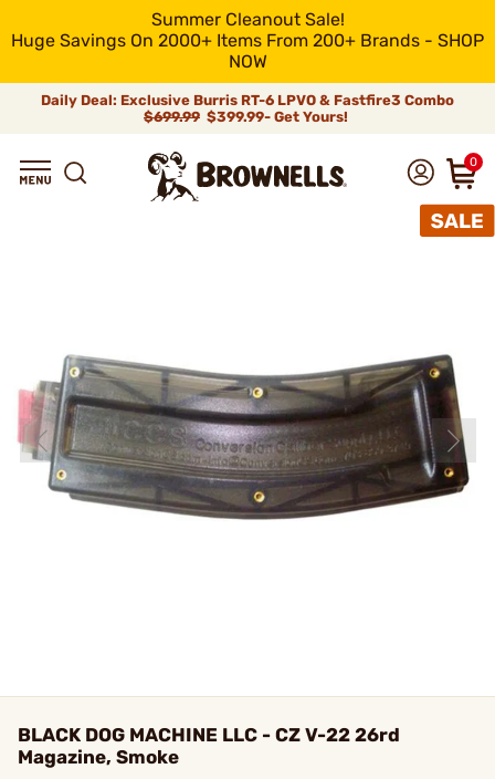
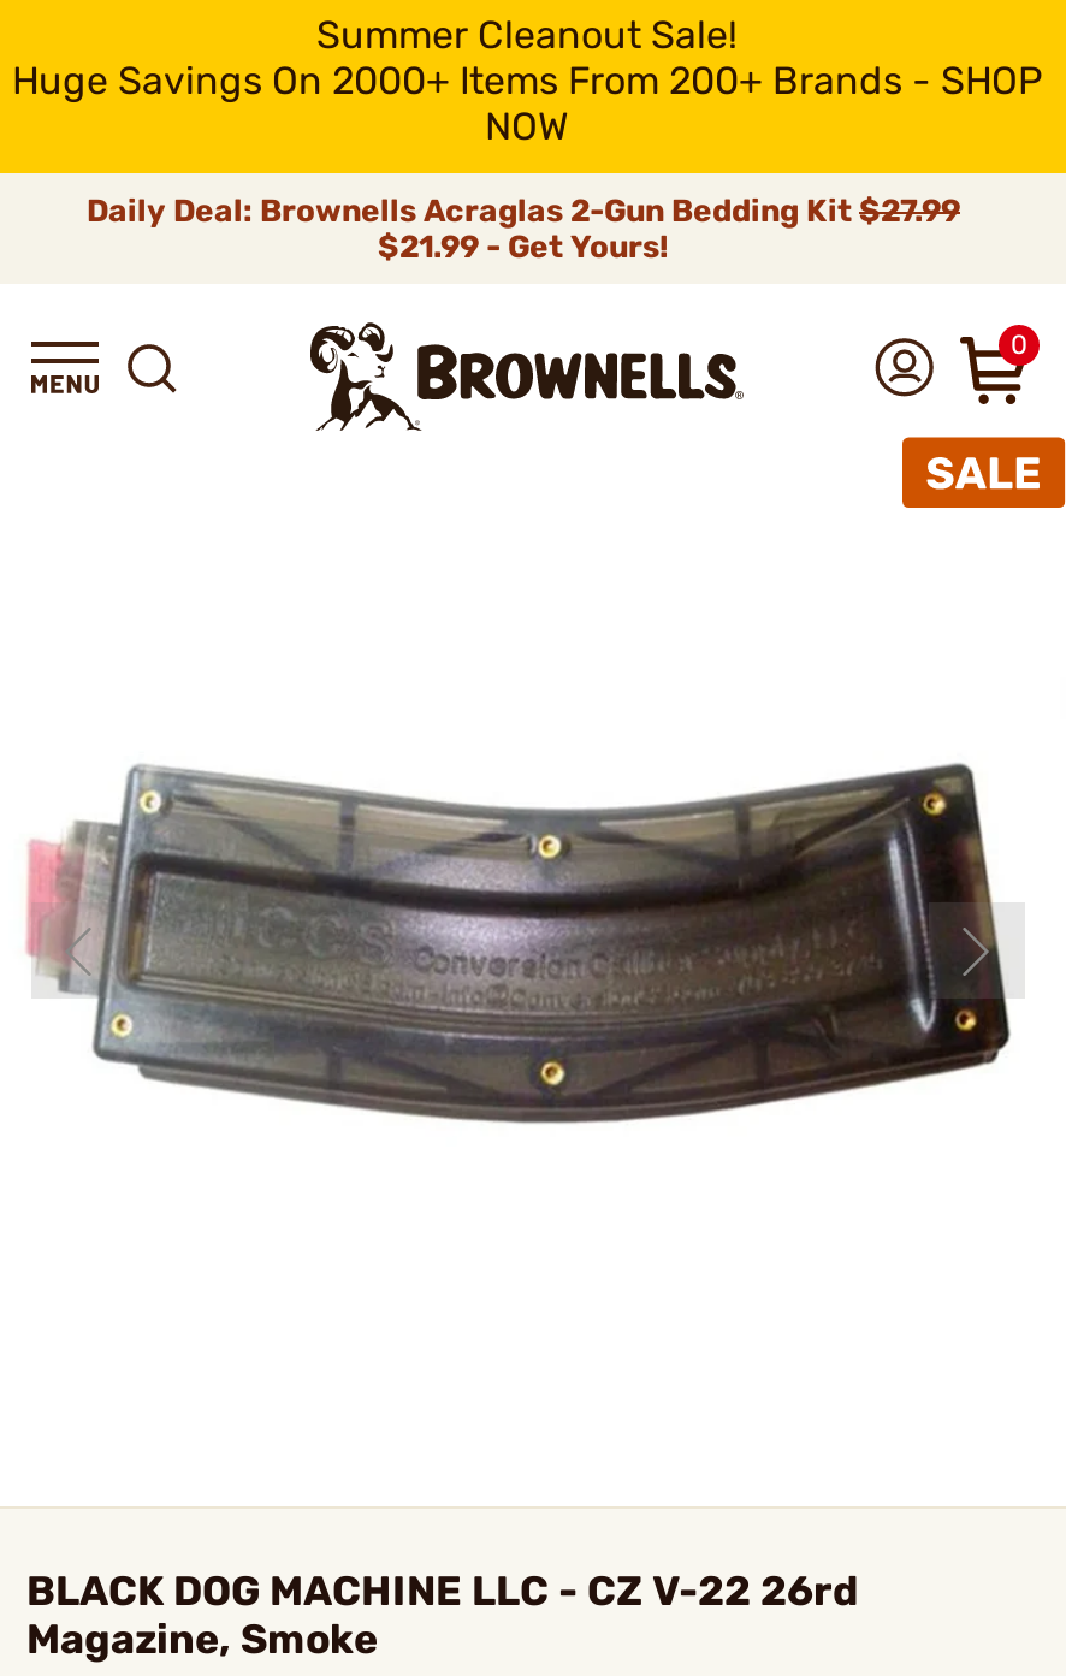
[41,92,454,125] Daily Deal: Exclusive Burris RT-6 LPVO & Fastfire3 Combo | $699.99 $399.99- Get Yours! -> [87,193,960,265] Daily Deal: Brownells Acraglas 2-Gun Bedding Kit $27.99 | $21.99 - Get Yours!

